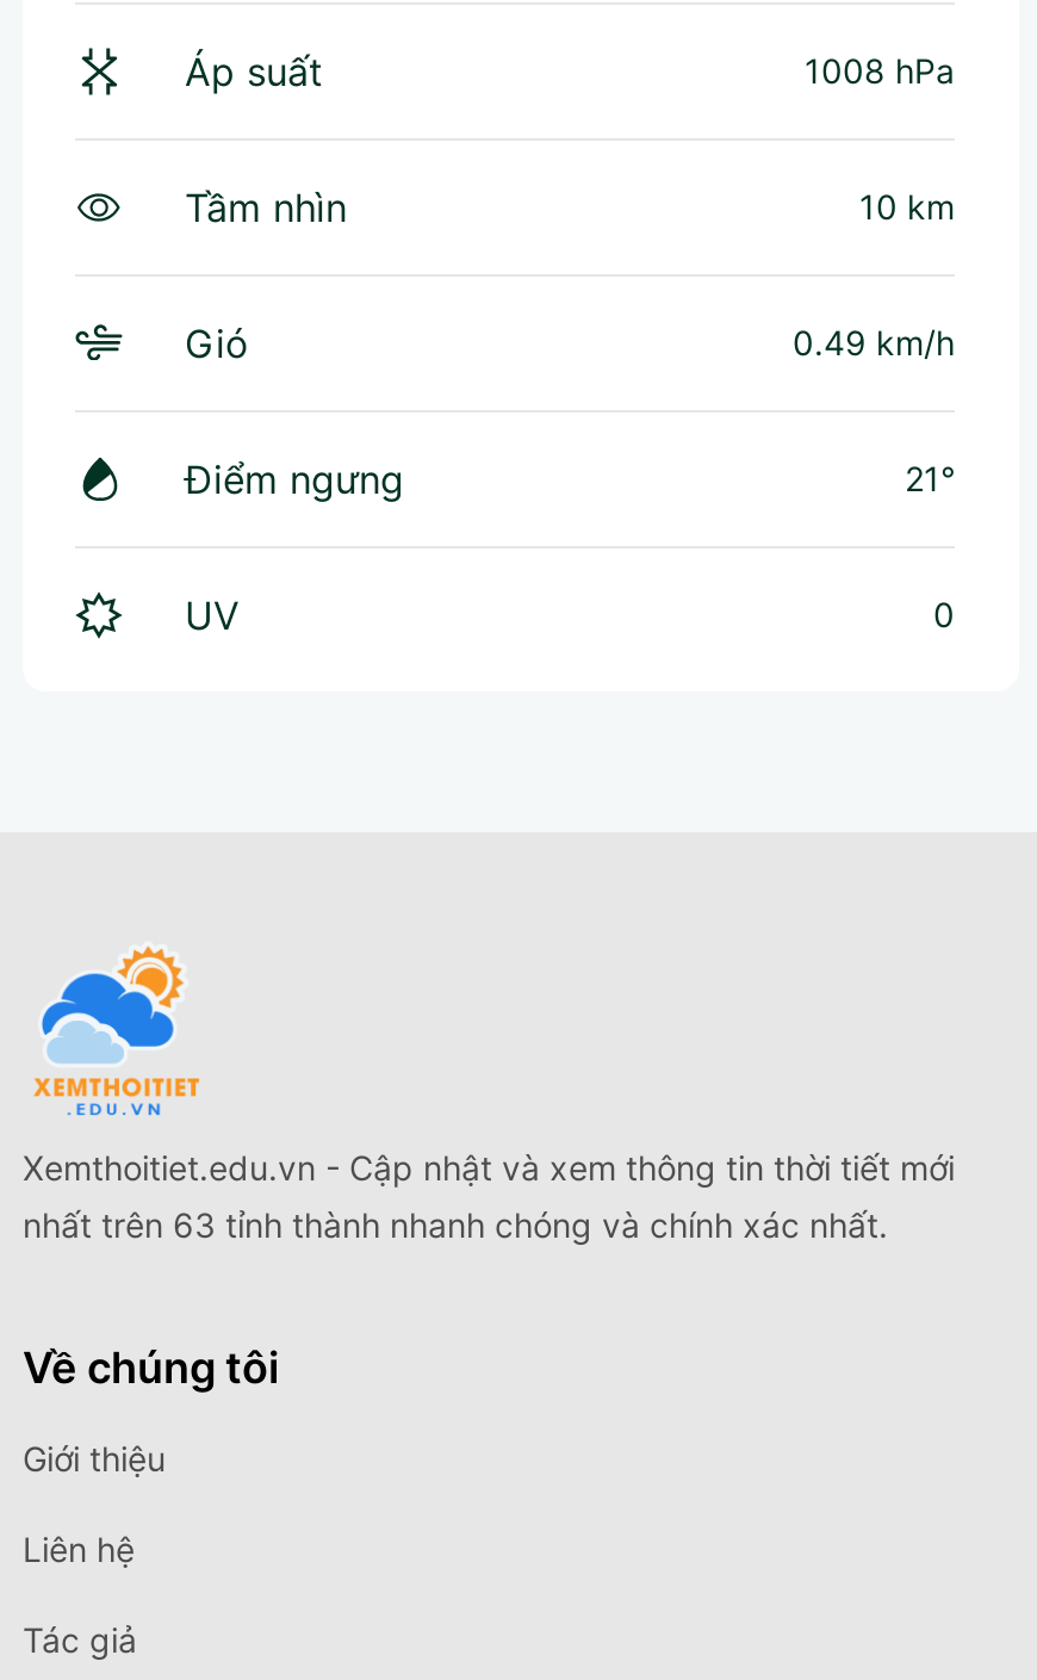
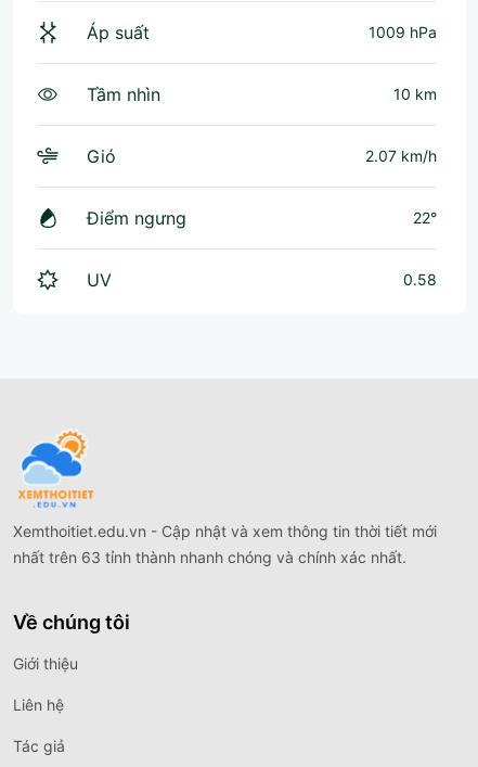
[805,49,955,90] 1008 hPa -> [369,22,437,41] 1009 hPa
[793,321,955,362] 0.49 km/h -> [365,146,437,164] 2.07 km/h
[905,457,955,497] 21° -> [413,208,437,226] 22°
[933,593,955,633] 0 -> [403,270,437,288] 0.58

